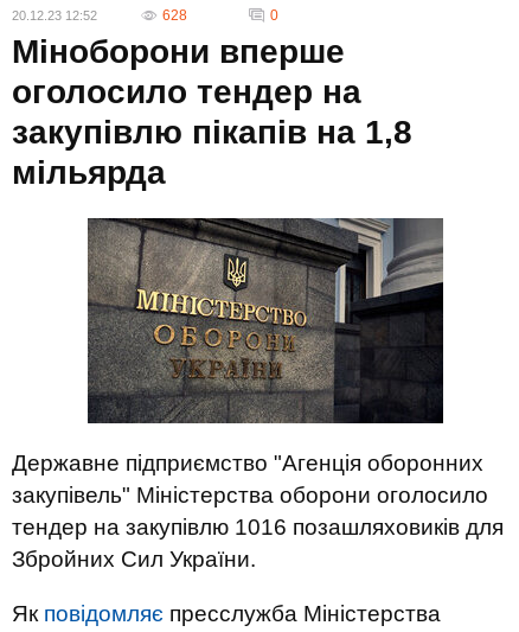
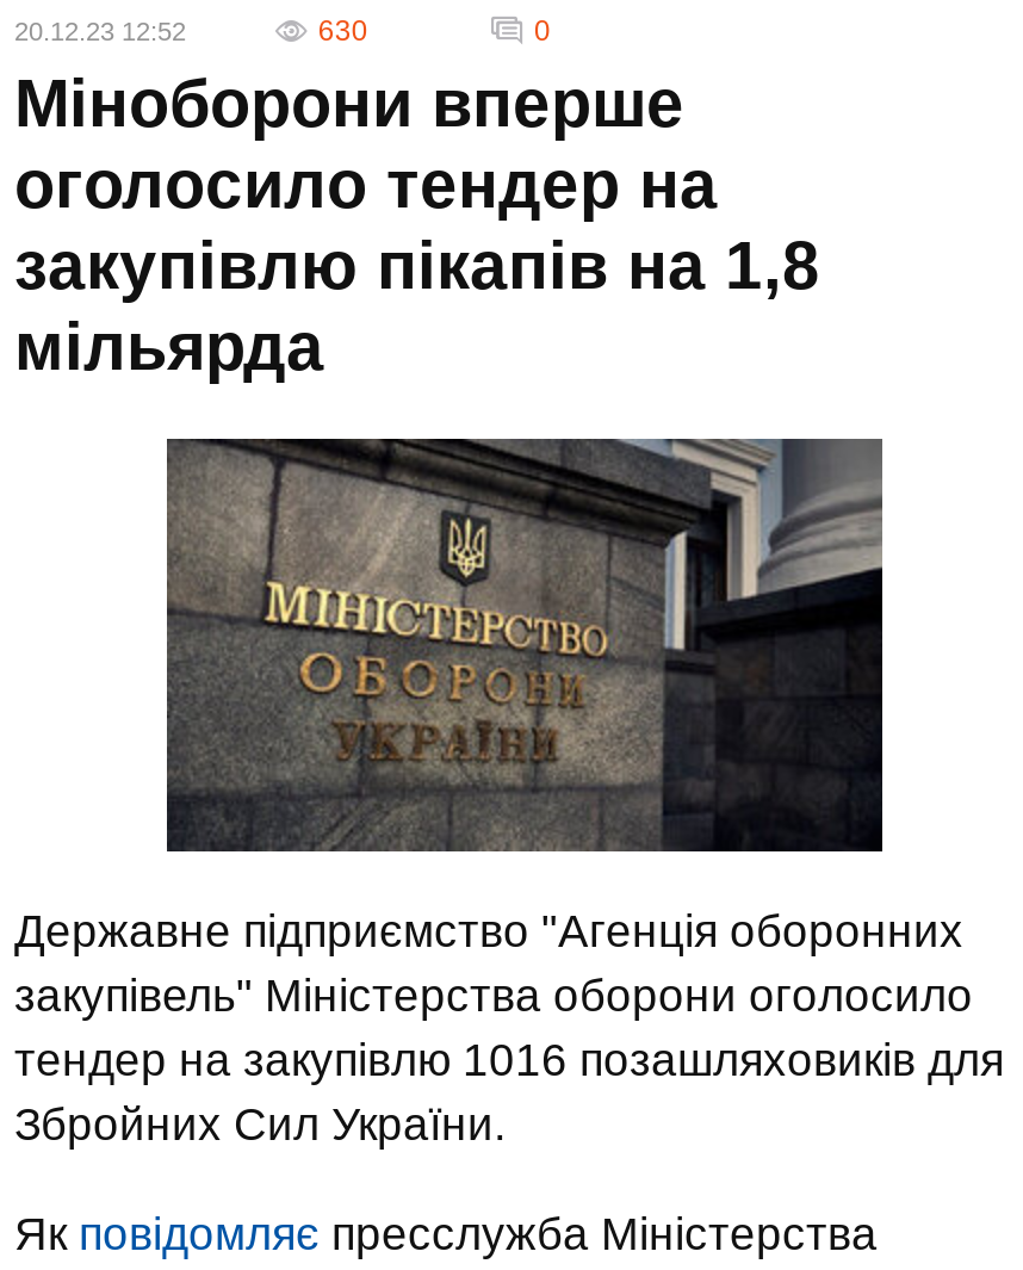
[163,7,188,23] 628 -> [318,14,368,47] 630

